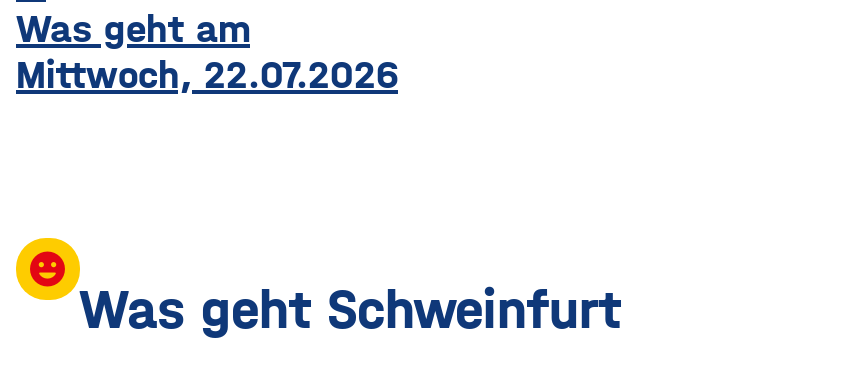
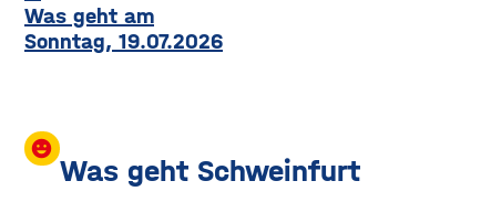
[16,51,398,97] Mittwoch, 22.07.2026 -> [24,28,223,54] Sonntag, 19.07.2026

